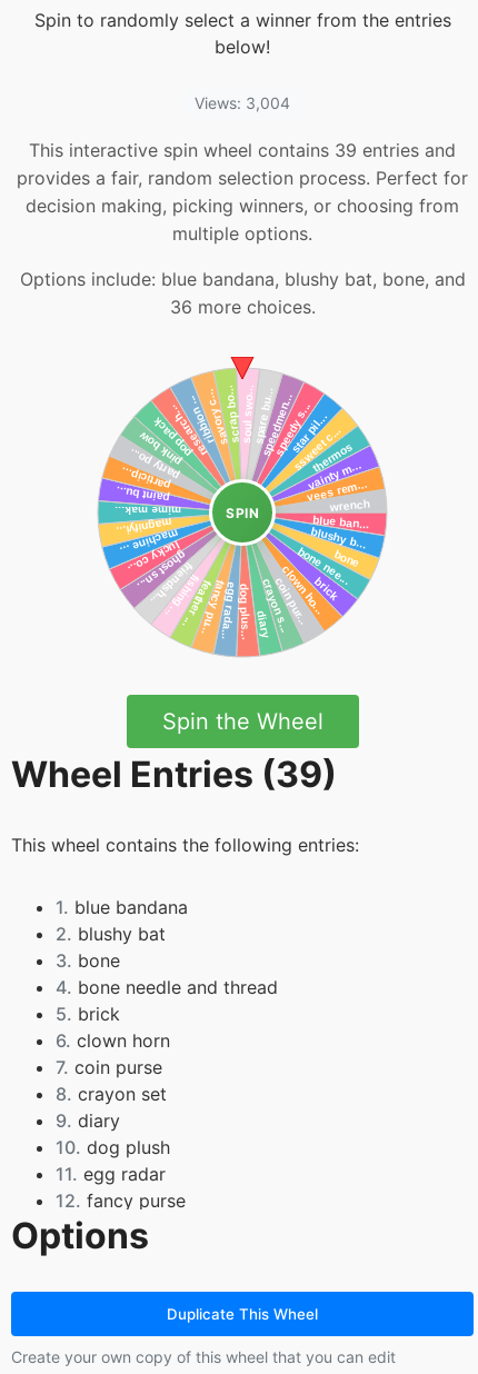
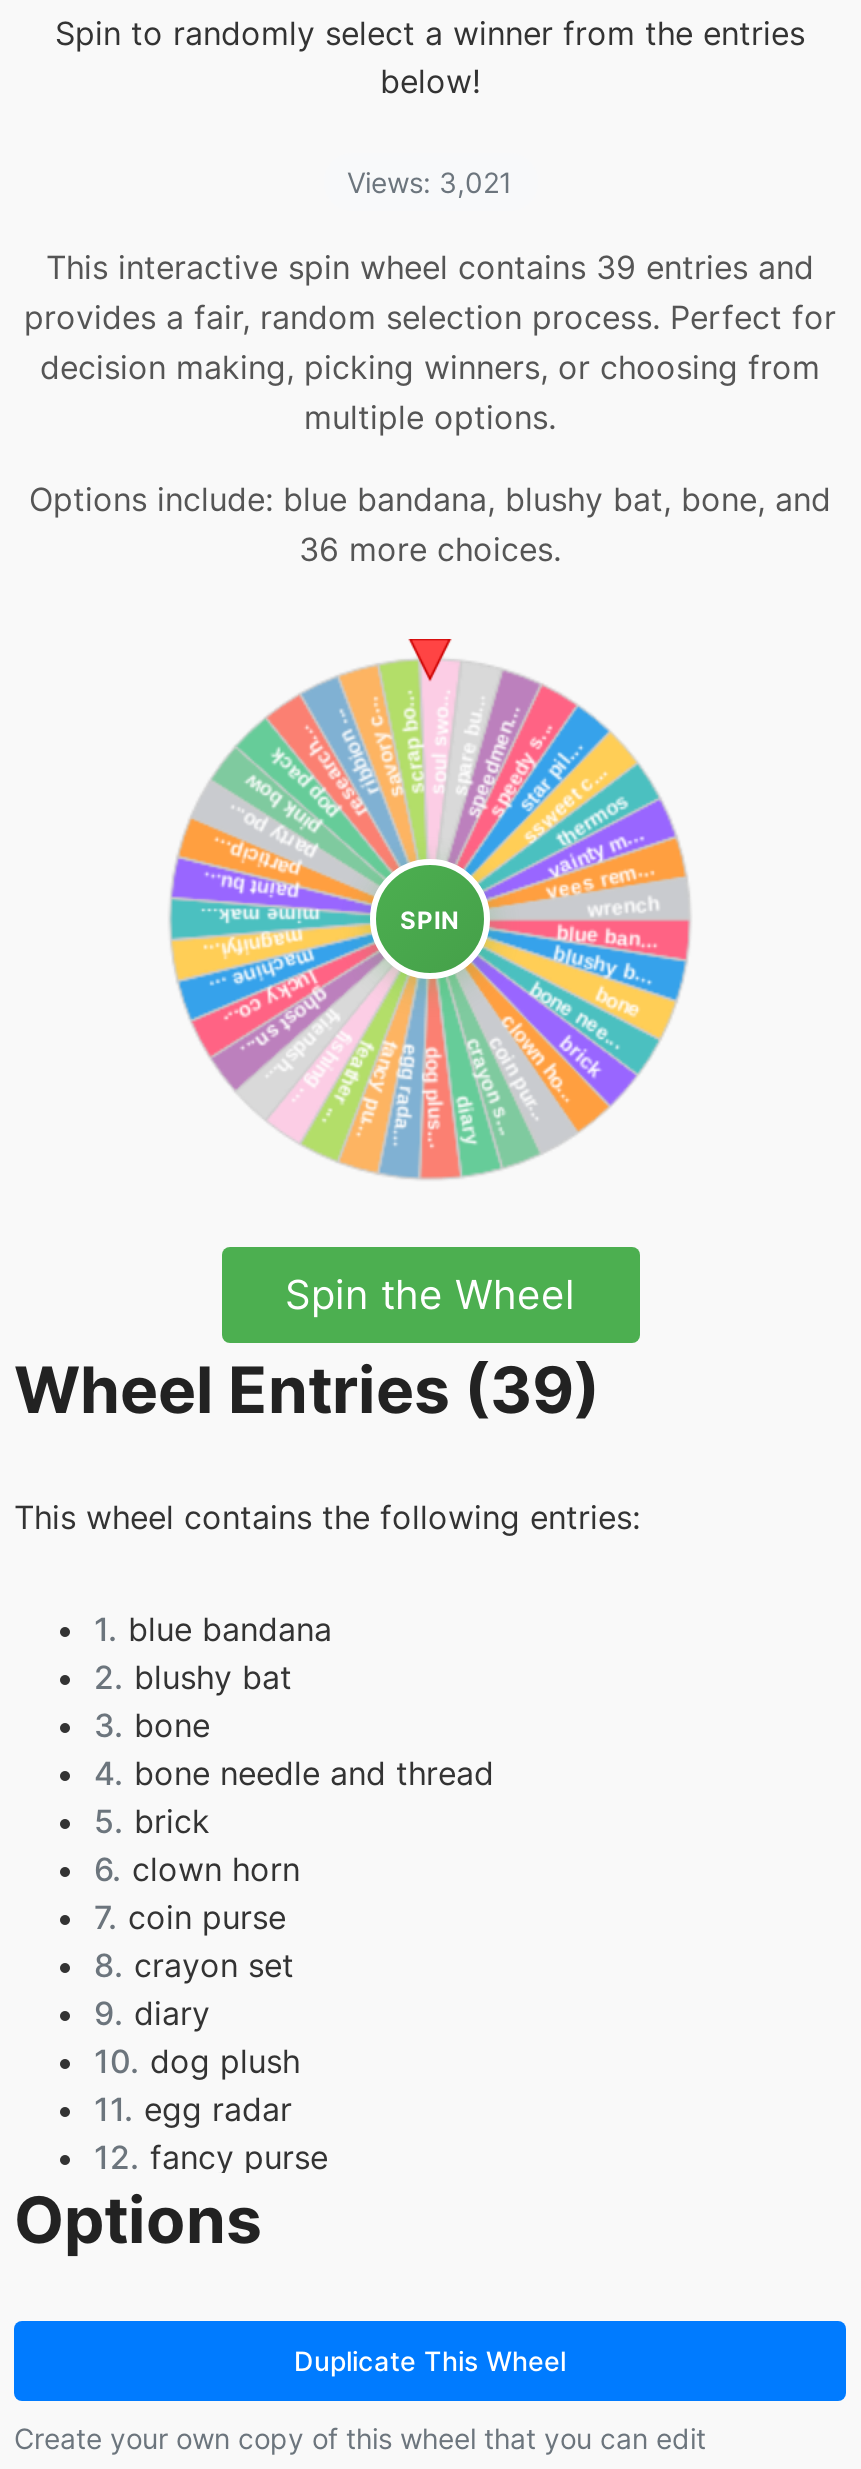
[195,93,290,112] Views: 3,004 -> [347,165,513,199] Views: 3,021

